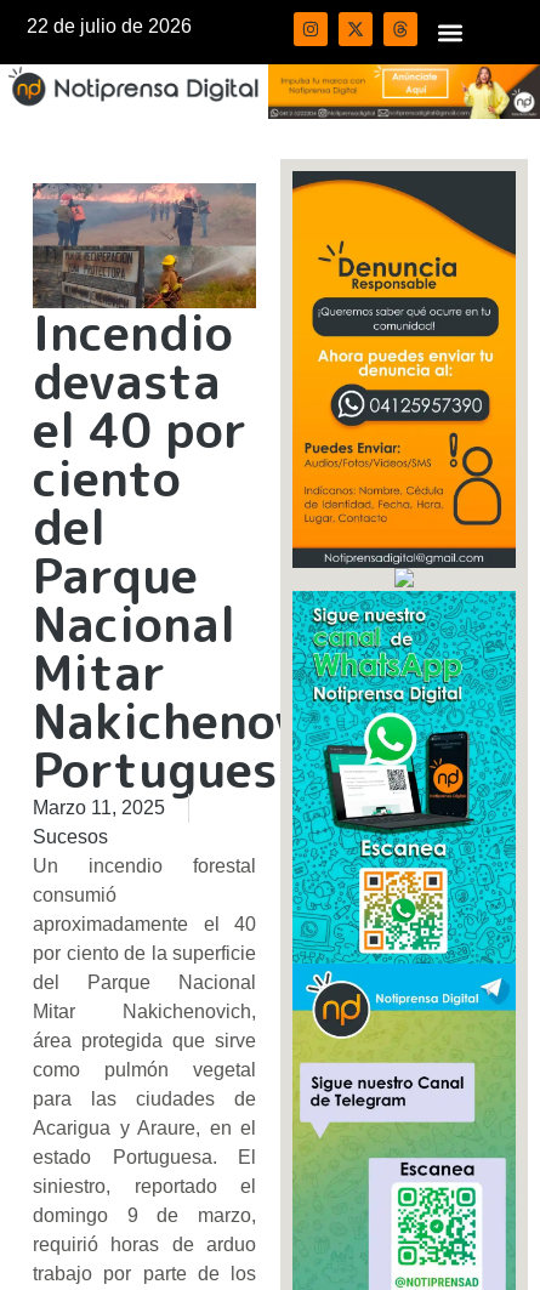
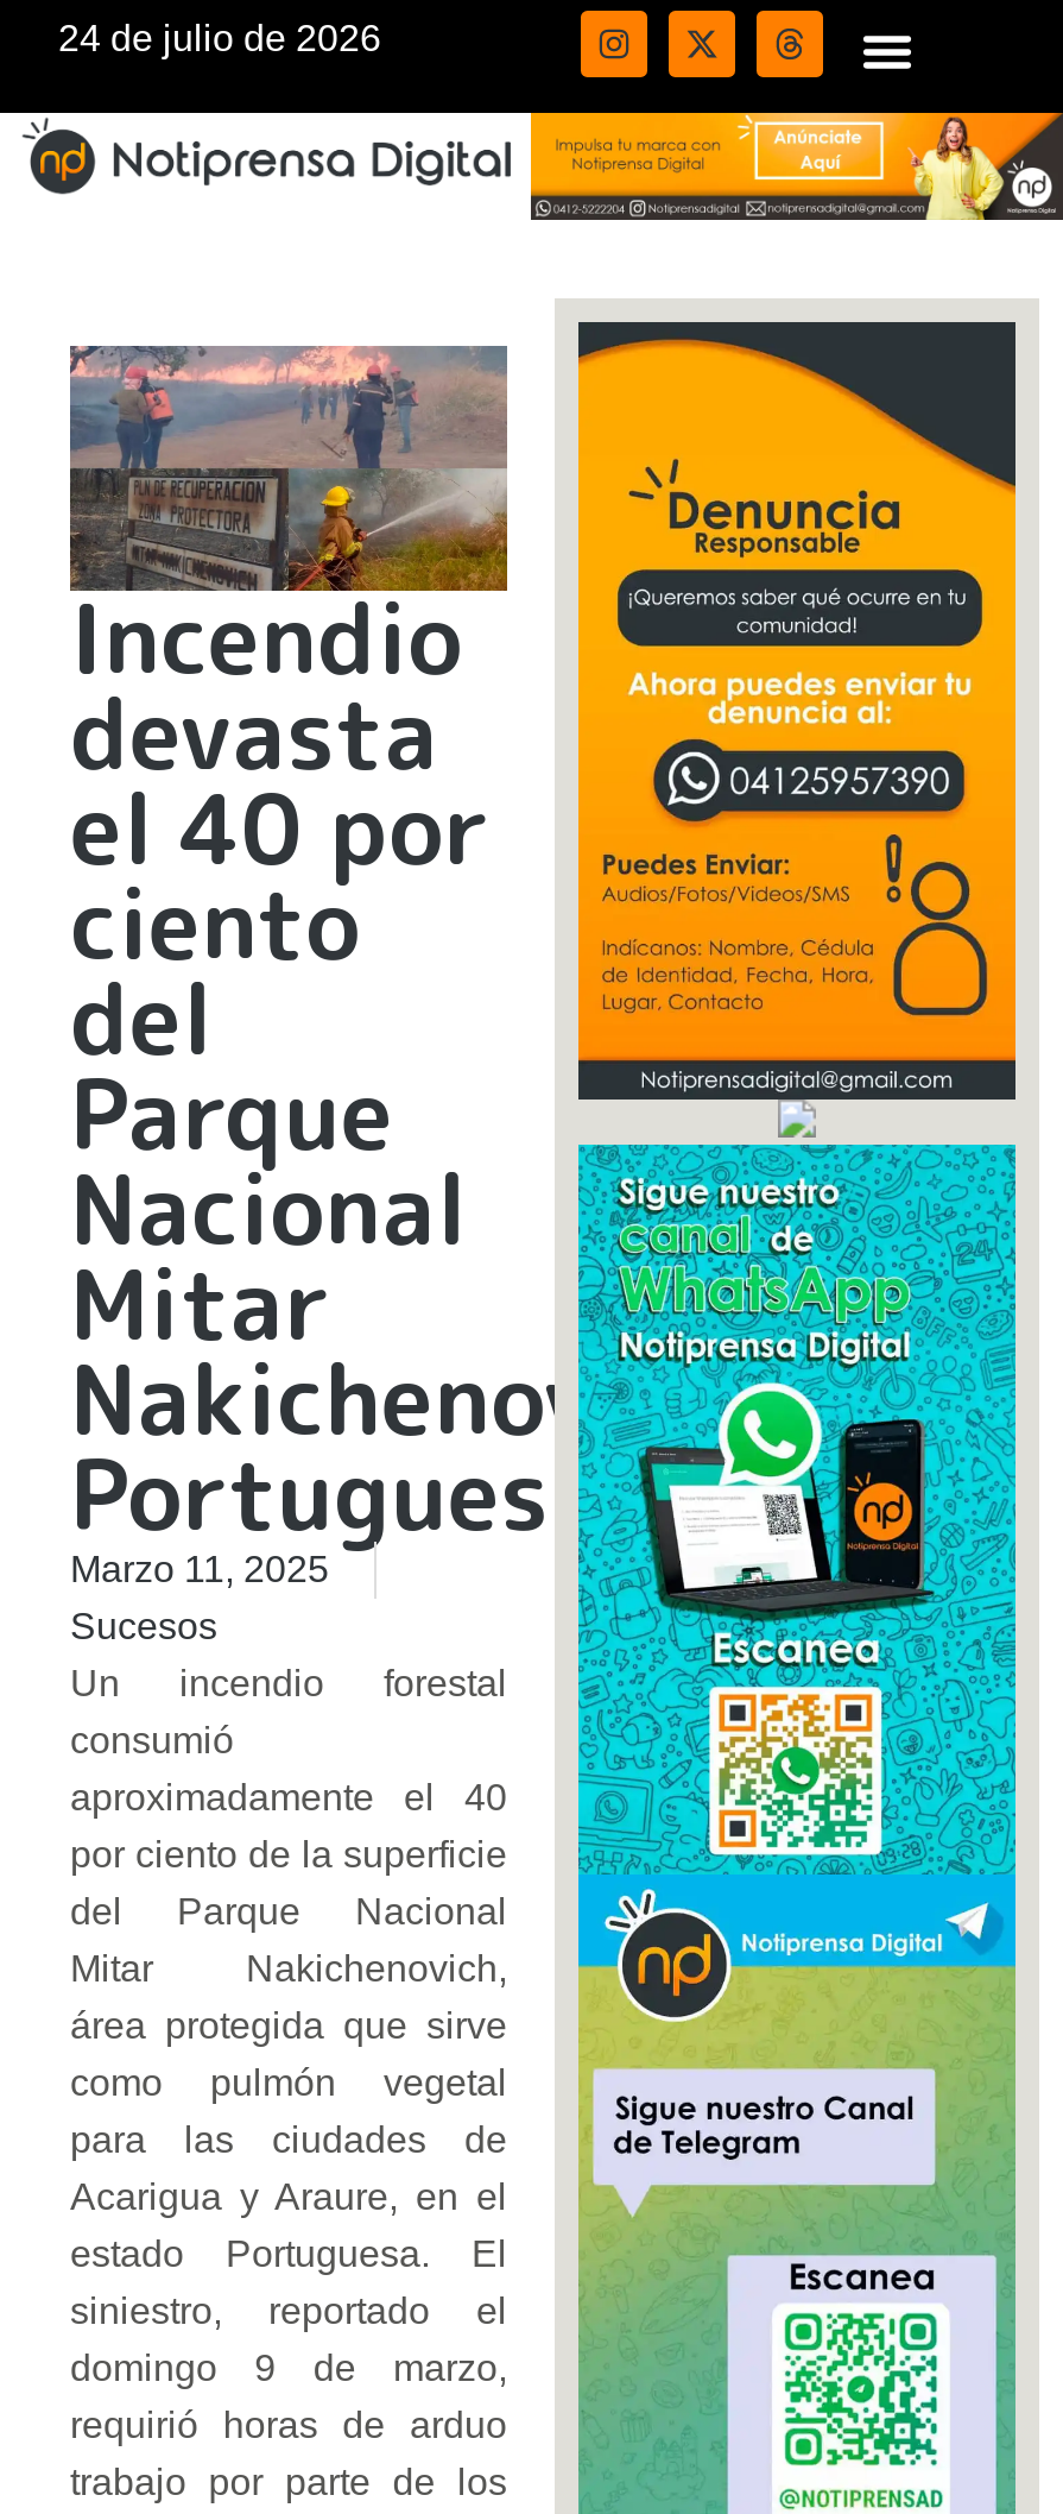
[27,16,192,36] 22 de julio de 2026 -> [58,18,381,58] 24 de julio de 2026

